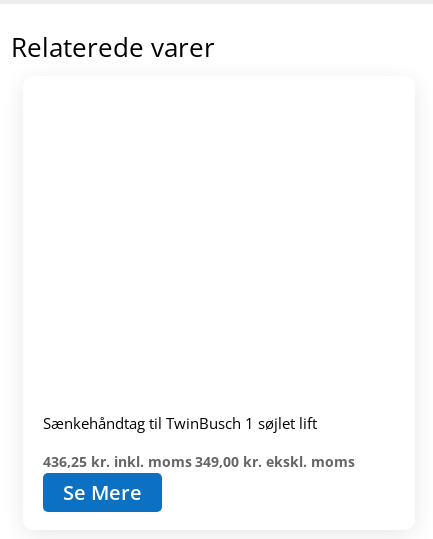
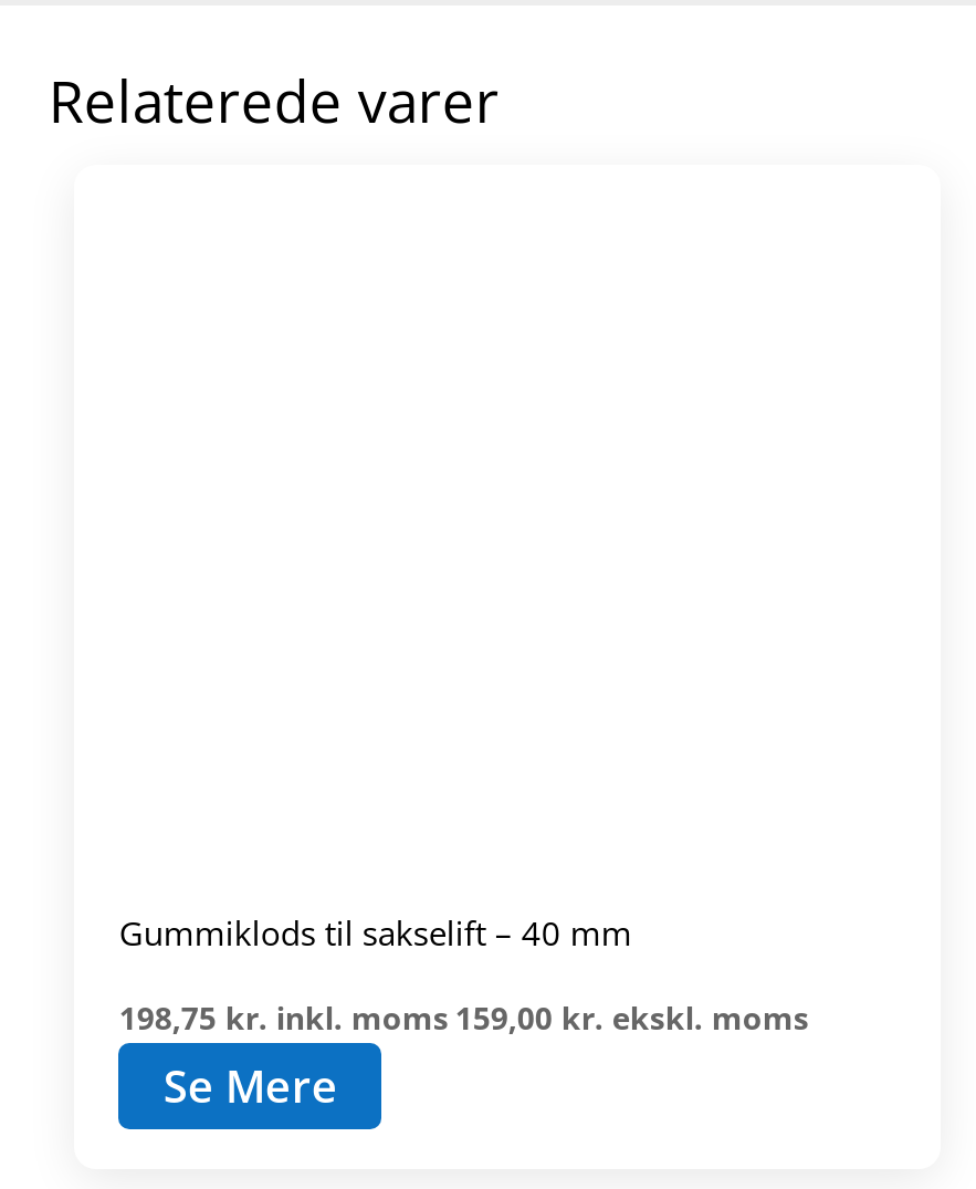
[43,413,317,433] Sænkehåndtag til TwinBusch 1 søjlet lift -> [119,911,632,955] Gummiklods til sakselift – 40 mm
[43,452,355,471] 436,25 kr. inkl. moms 349,00 kr. ekskl. moms -> [119,997,809,1039] 198,75 kr. inkl. moms 159,00 kr. ekskl. moms

